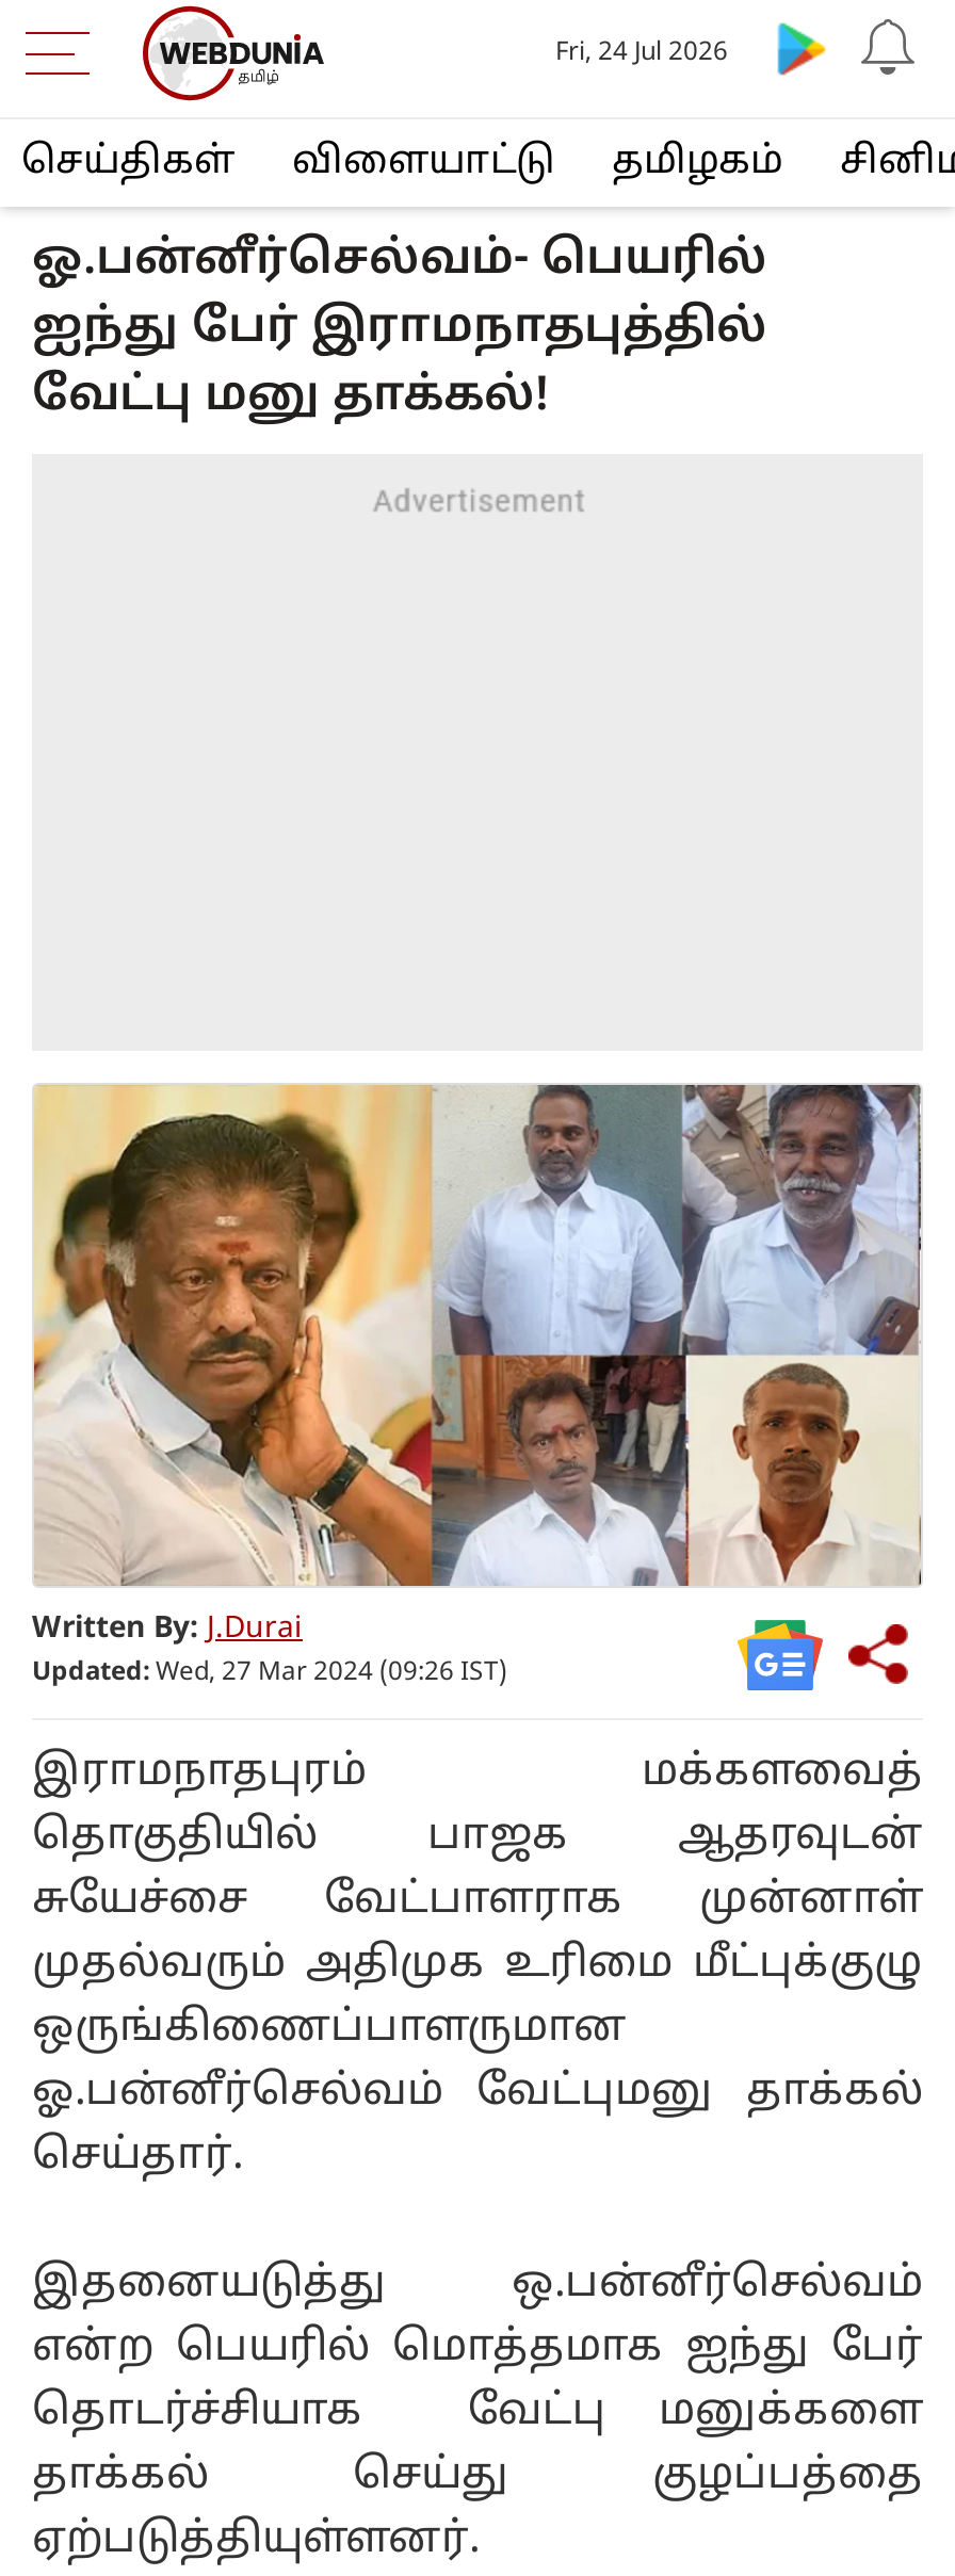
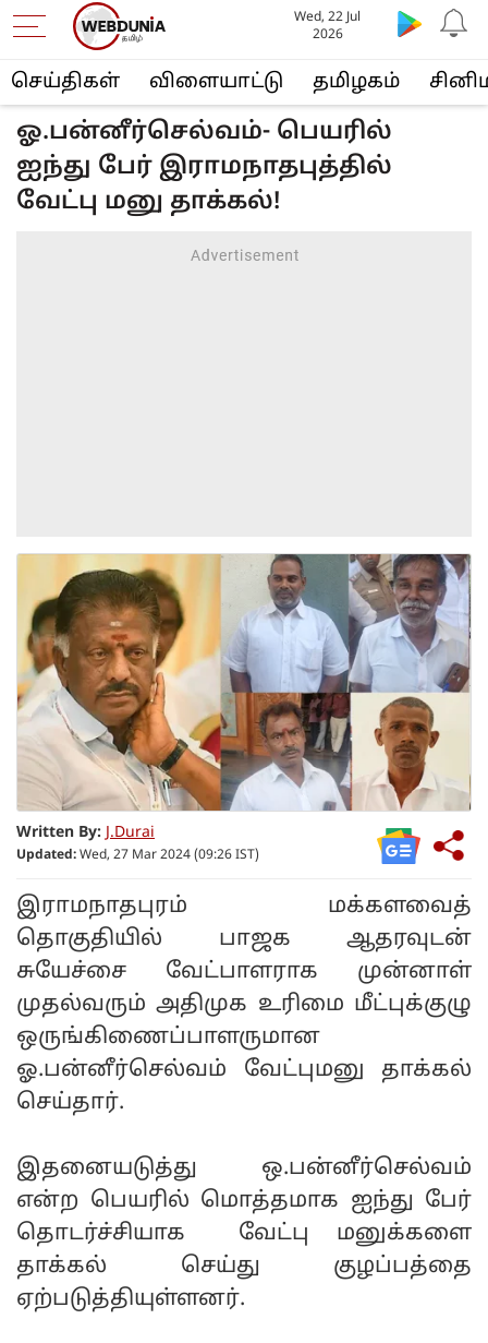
[555,38,728,68] Fri, 24 Jul 2026 -> [295,10,361,43] Wed, 22 Jul | 2026

